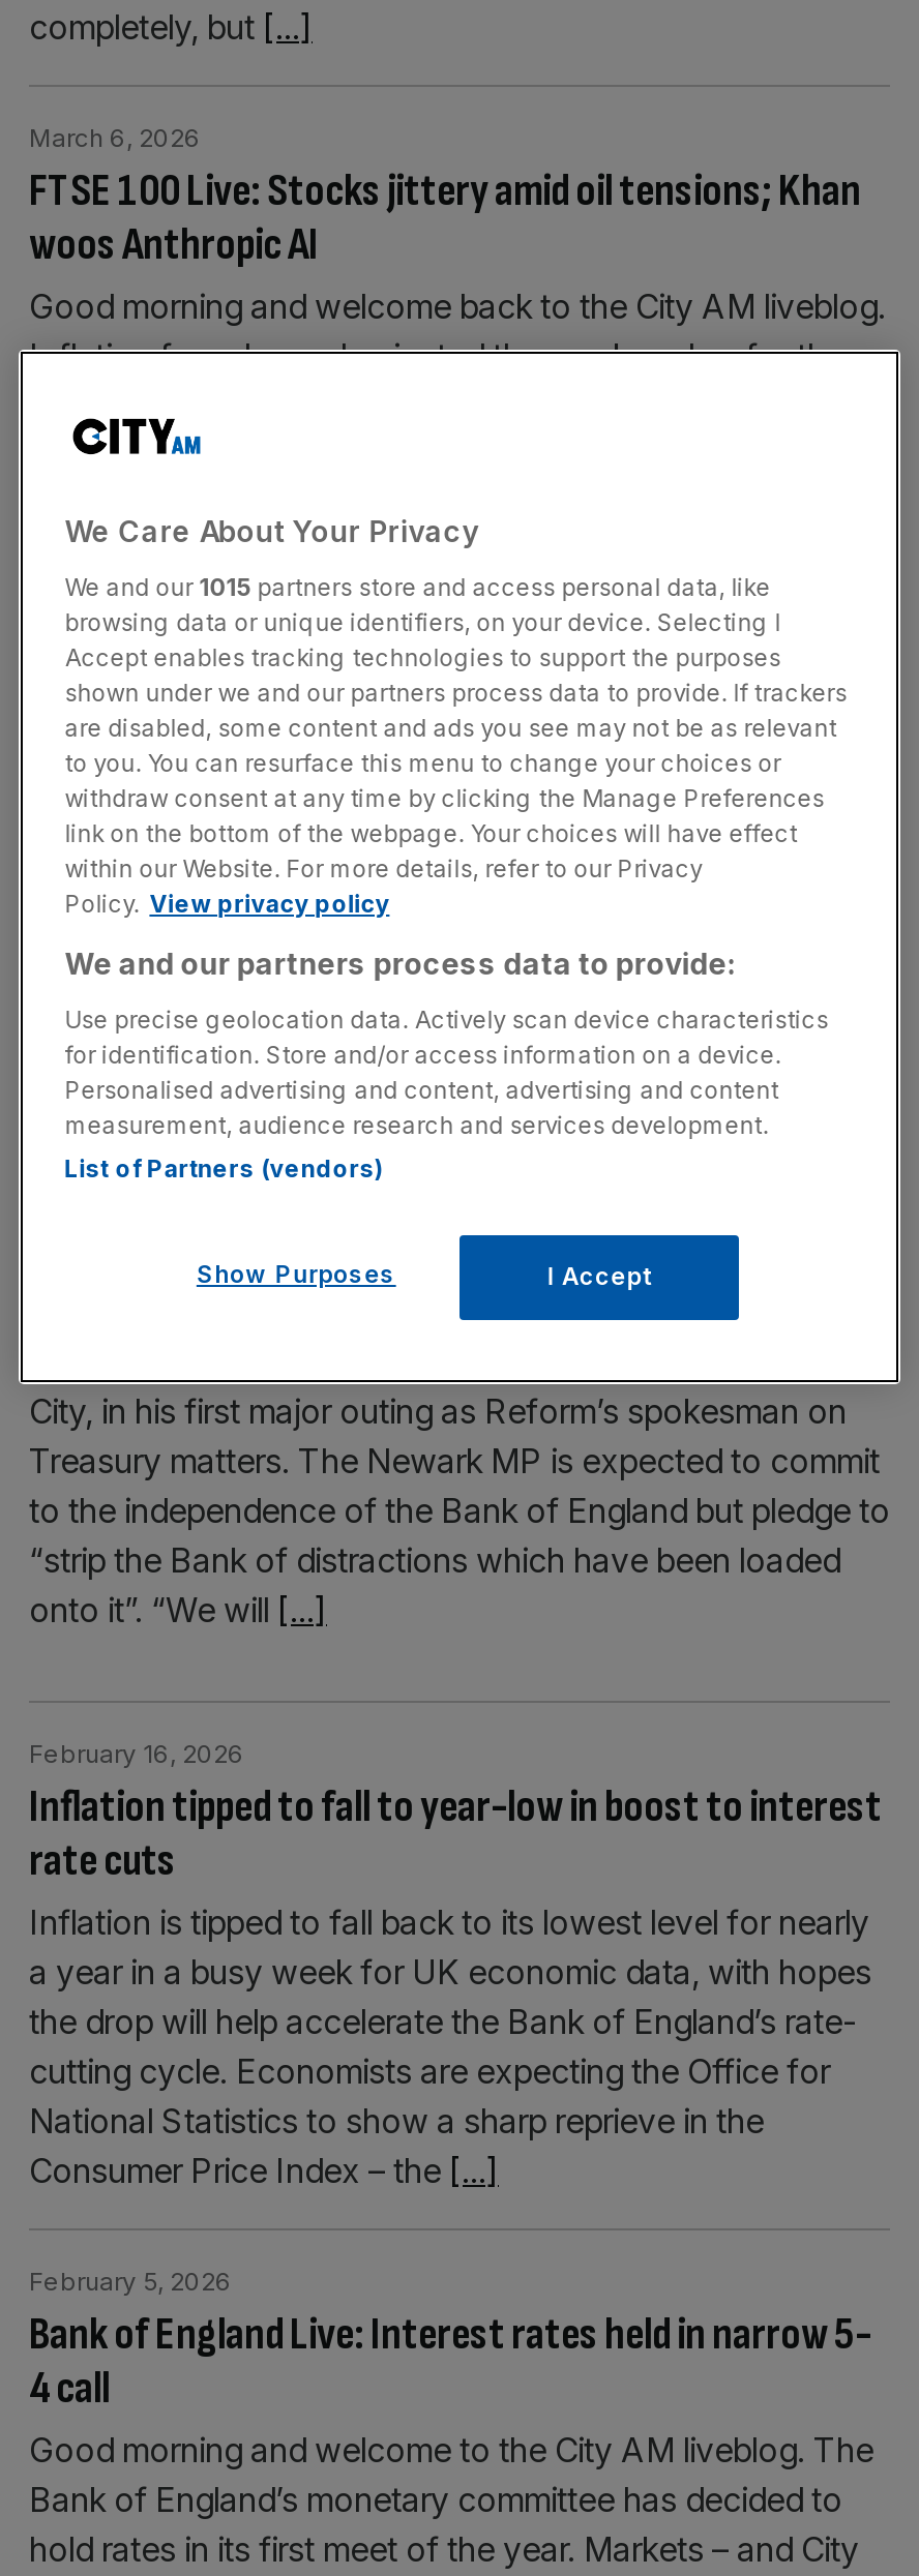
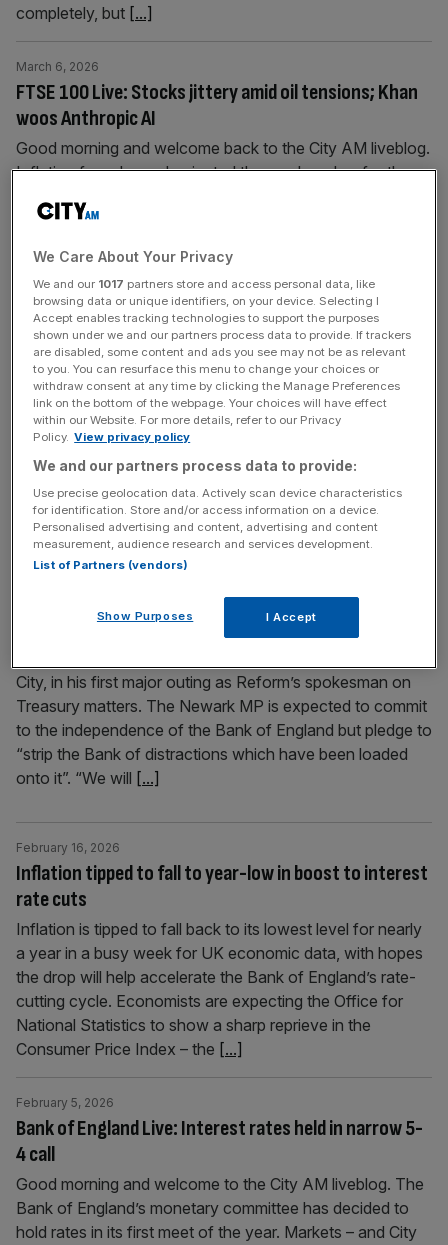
[65,573,770,602] We and our 1015 partners store and access personal data, like -> [33,277,375,291] We and our 1017 partners store and access personal data, like

